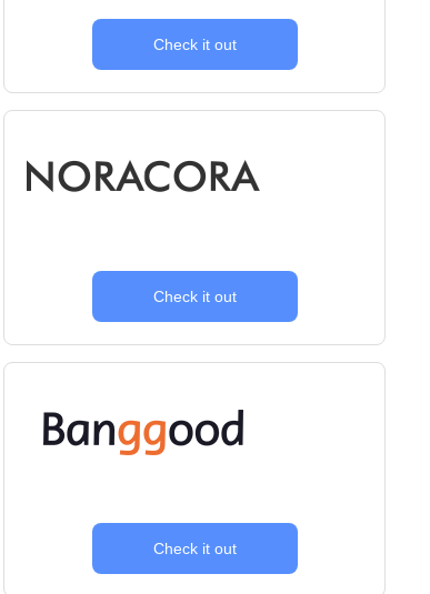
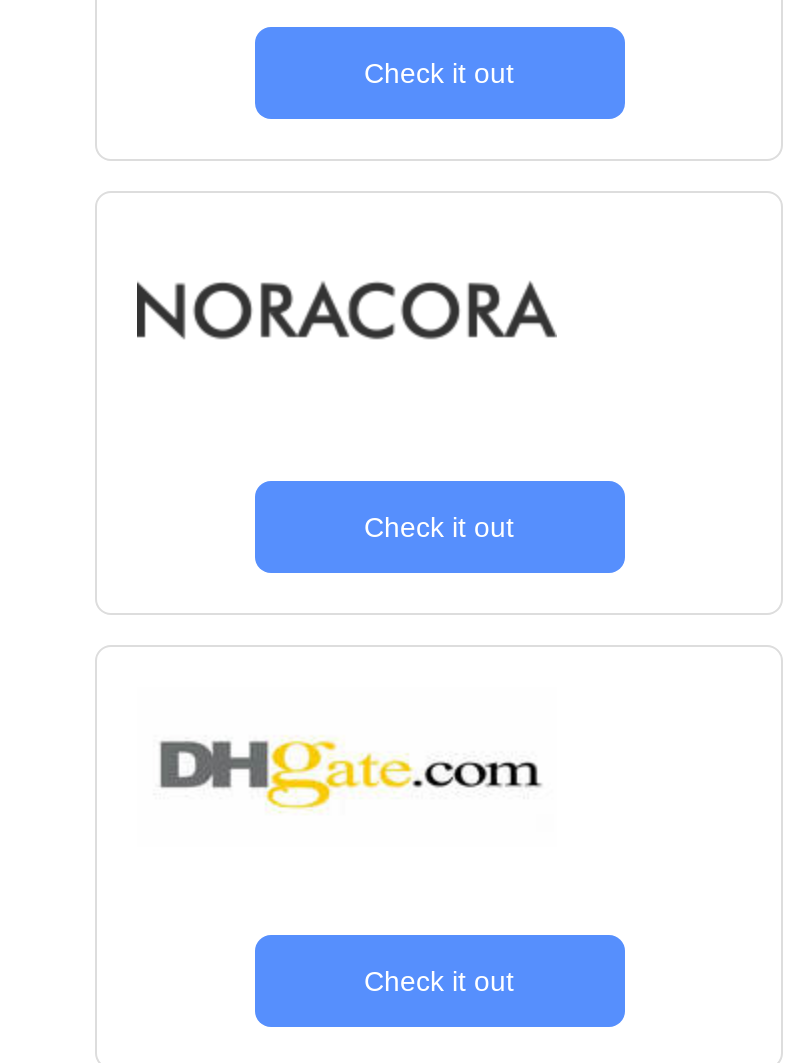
[40,409,250,456] [image] -> [159,731,543,813] [image]

